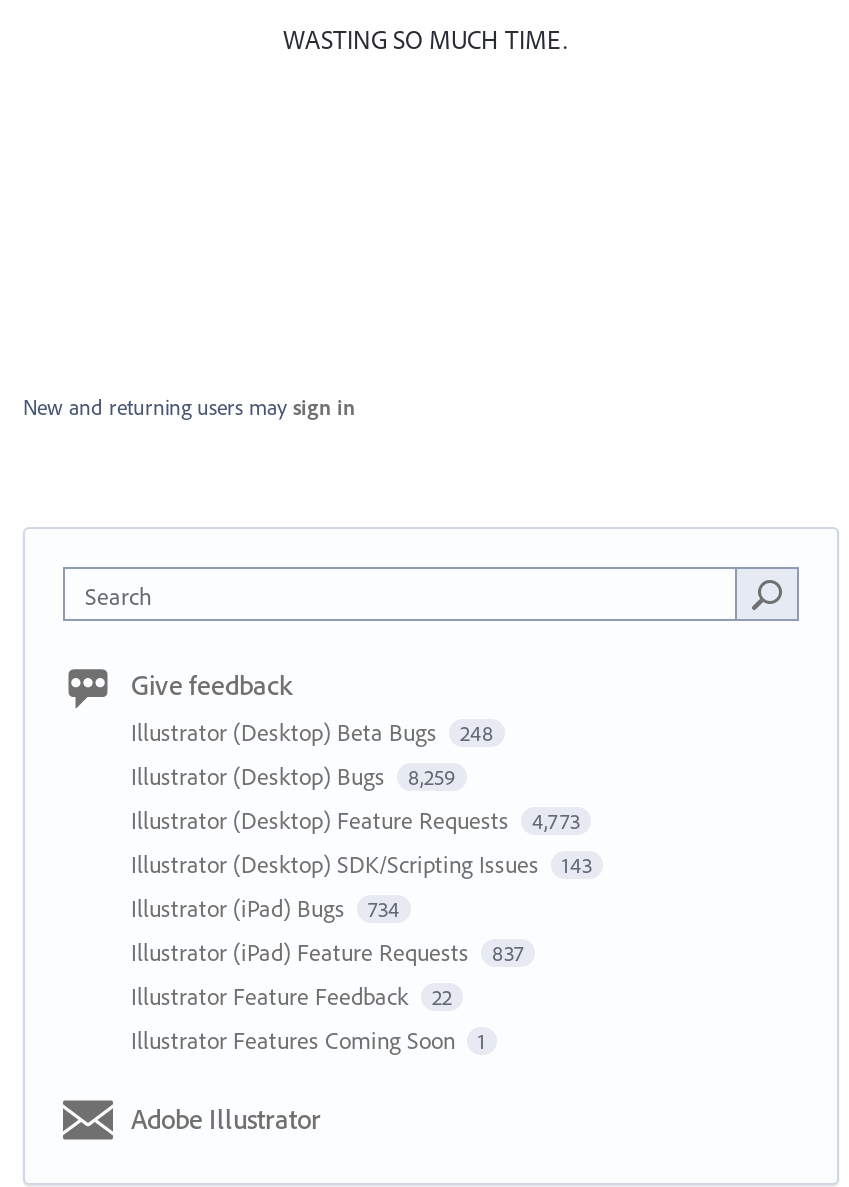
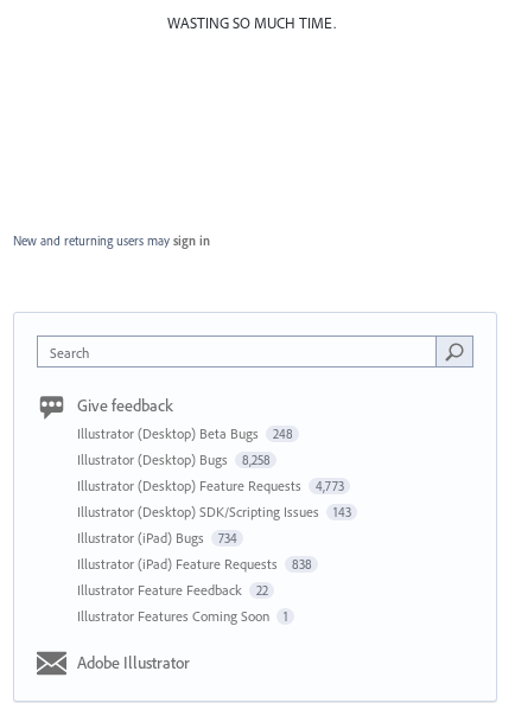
[131,761,456,791] Illustrator (Desktop) Bugs 8,259 -> [77,451,270,468] Illustrator (Desktop) Bugs 8,258
[131,937,524,967] Illustrator (iPad) Feature Requests 837 -> [77,555,311,573] Illustrator (iPad) Feature Requests 838

